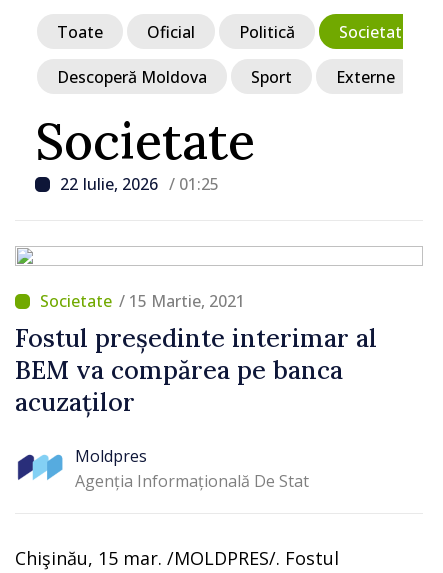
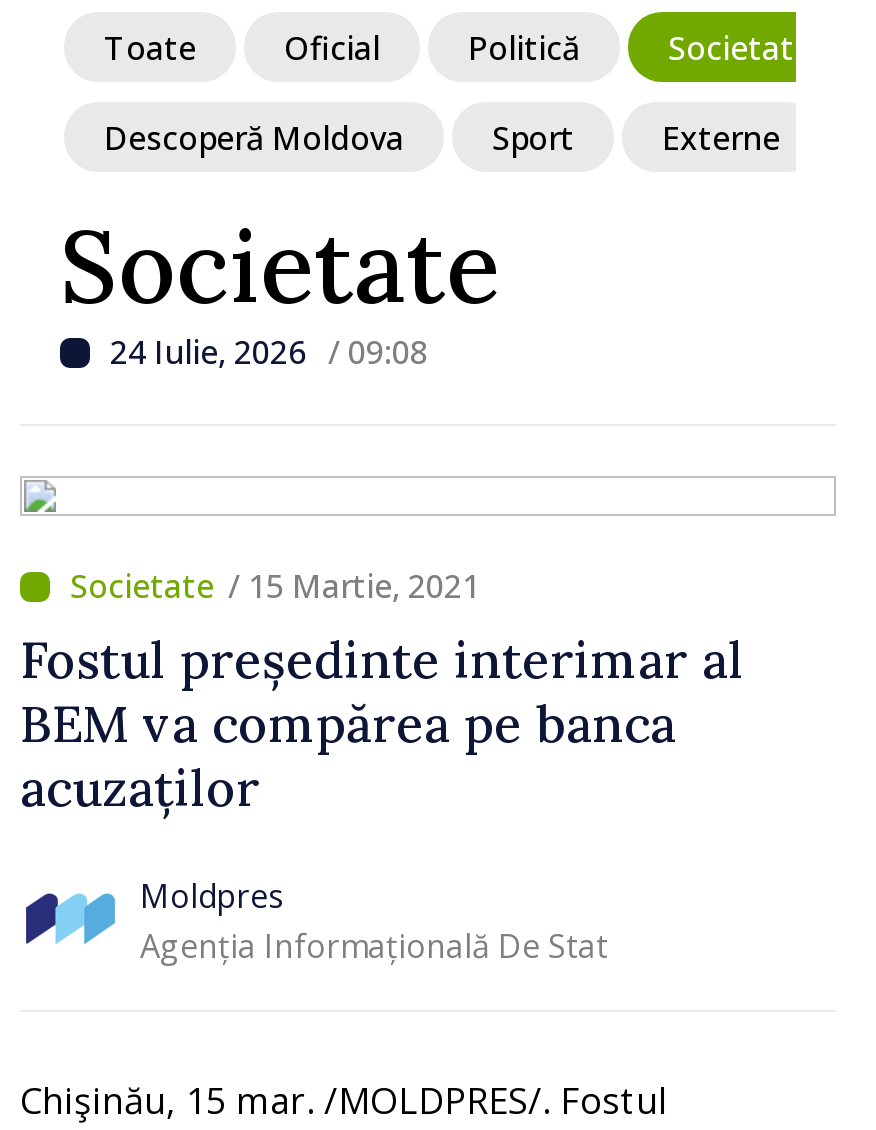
[60,173,219,195] 22 Iulie, 2026 / 01:25 -> [110,330,428,374] 24 Iulie, 2026 / 09:08

